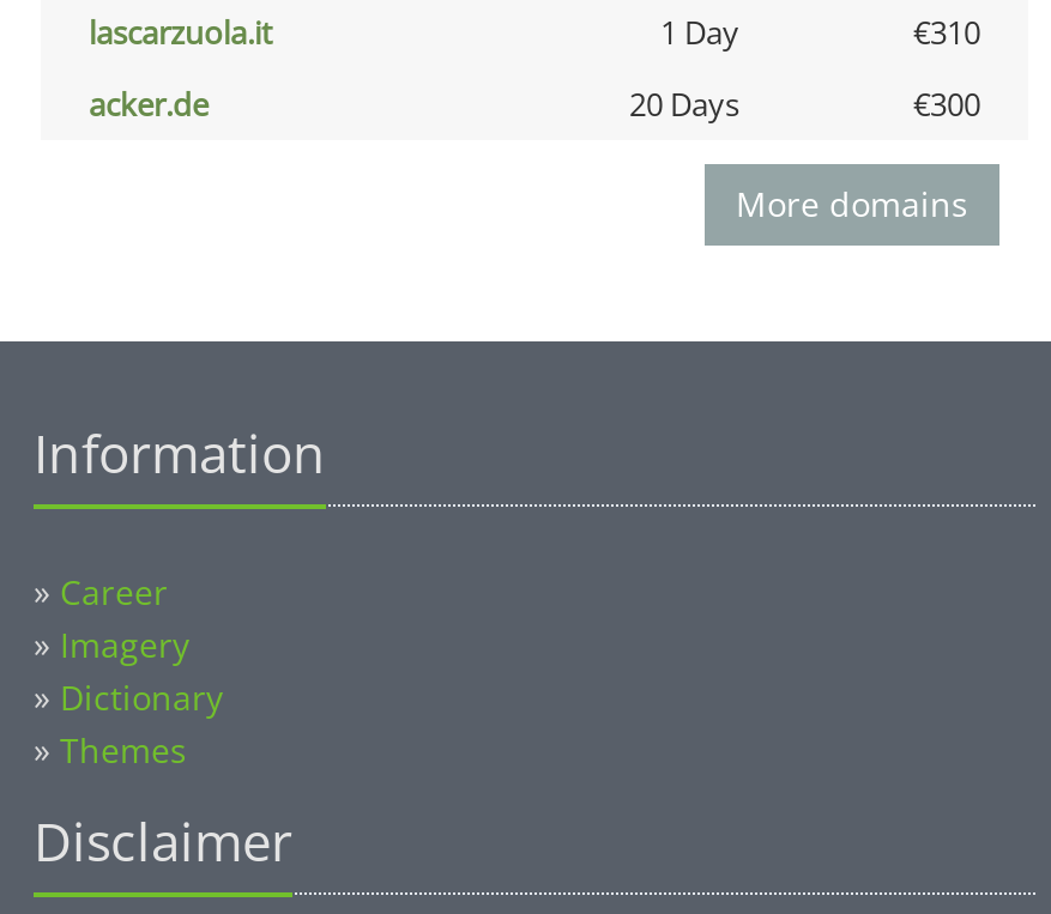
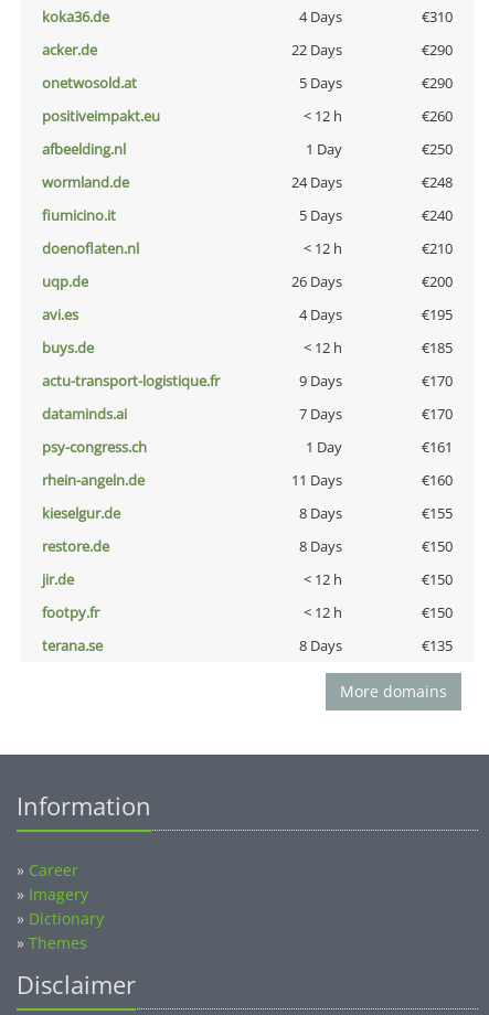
[89,11,739,54] lascarzuola.it | 1 Day -> [42,7,342,26] koka36.de | 4 Days
[629,83,980,126] 20 Days | €300 -> [42,40,453,655] 22 Days | €290 | onetwosold.at | 5 Days | €290 | positiveimpakt.eu | < 12 h | €260 | afbeelding.nl | 1 Day | €250 | wormland.de | 24 Days | €248 | fiumicino.it | 5 Days | €240 | doenoflaten.nl | < 12 h | €210 | uqp.de | 26 Days | €200 | avi.es | 4 Days | €195 | buys.de | < 12 h | €185 | actu-transport-logistique.fr | 9 Days | €170 | dataminds.ai | 7 Days | €170 | psy-congress.ch | 1 Day | €161 | rhein-angeln.de | 11 Days | €160 | kieselgur.de | 8 Days | €155 | restore.de | 8 Days | €150 | jir.de | < 12 h | €150 | footpy.fr | < 12 h | €150 | terana.se | 8 Days | €135

